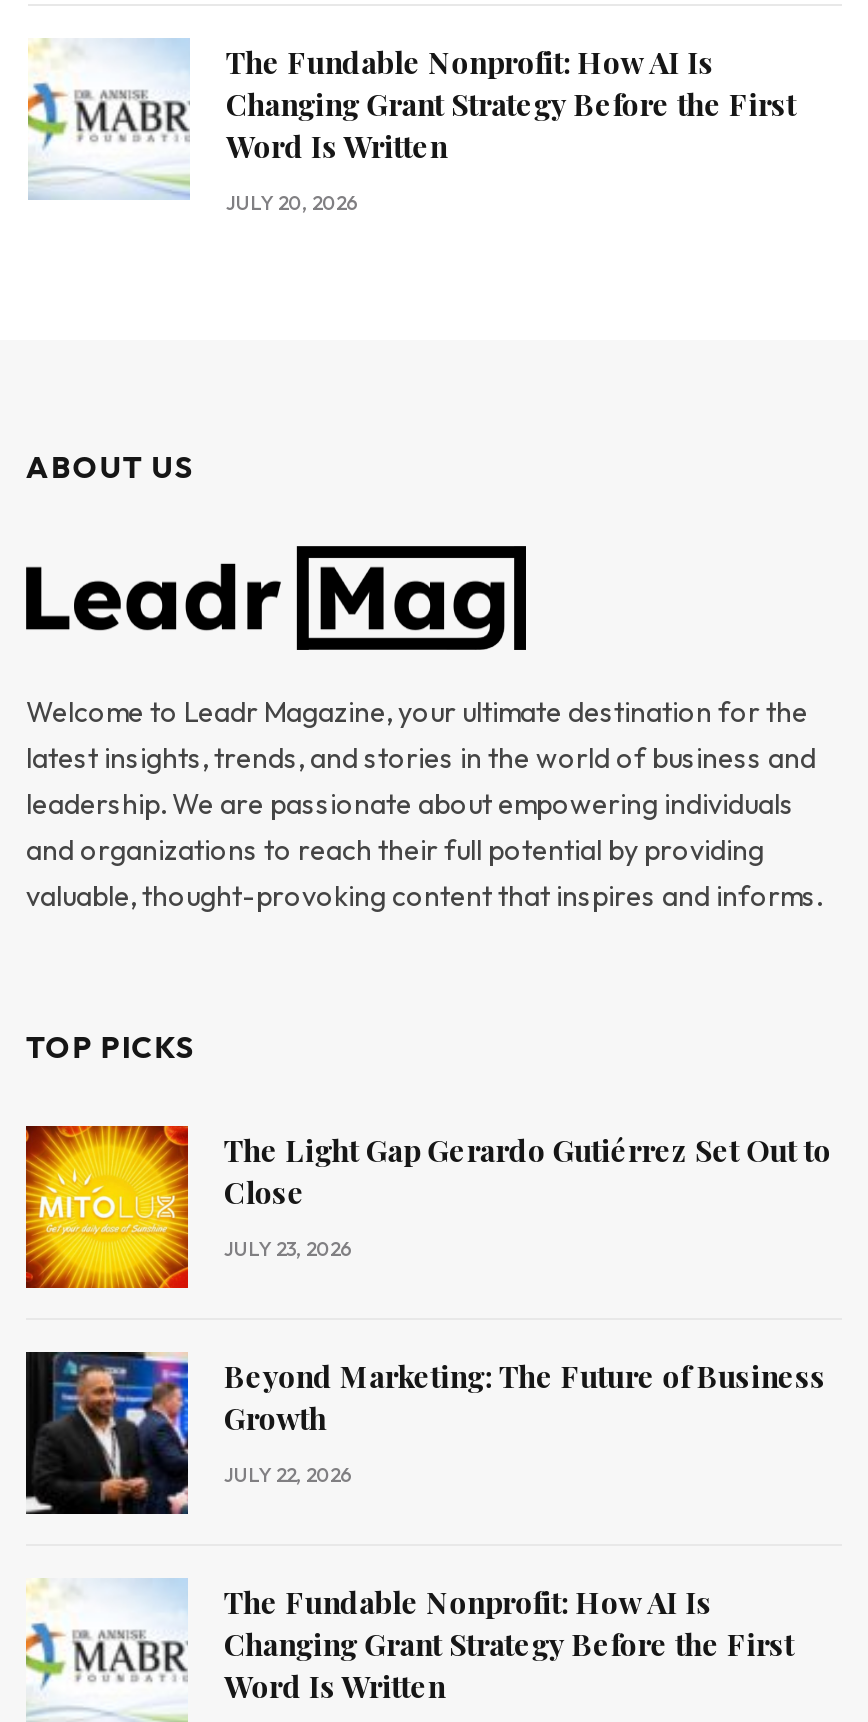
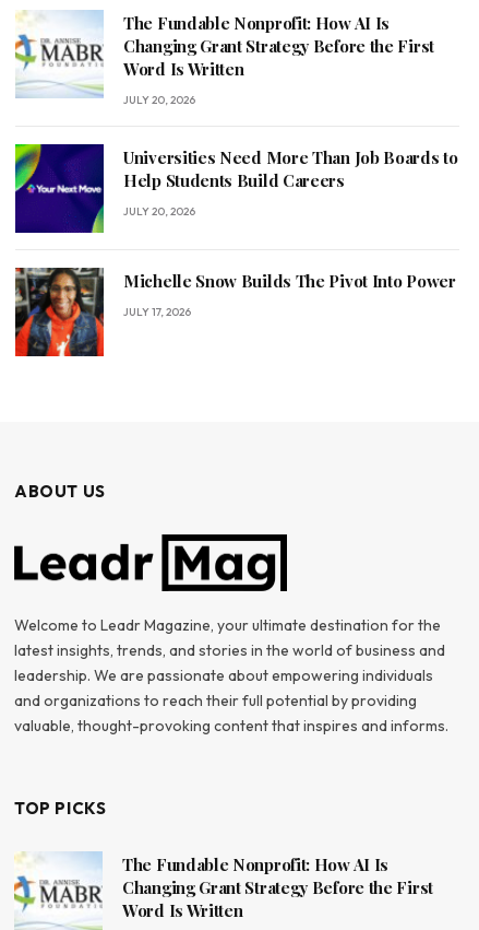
none -> [14,143,458,319] [image] | Universities Need More Than Job Boards to | Help Students Build Careers | JULY 20, 2026 | Michelle Snow Builds The Pivot Into Power | JULY 17, 2026
none -> [14,267,105,357] [image]
moved [26,448,822,1067] -> [14,481,448,819]: ABOUT US | Welcome to Leadr Magazine, your ultimate destination for the | latest insights, trends, and stories in the world of business and | leadership. We are passionate about empowering individuals | and organizations to reach their full potential by providing | valuable, thought-provoking content that inspires and informs. | TOP PICKS
[24,1124,831,1489] [image] | The Light Gap Gerardo Gutiérrez Set Out to | Close | JULY 23, 2026 | Beyond Marketing: The Future of Business | Growth | JULY 22, 2026 -> none
[24,1350,190,1516] [image] -> none

